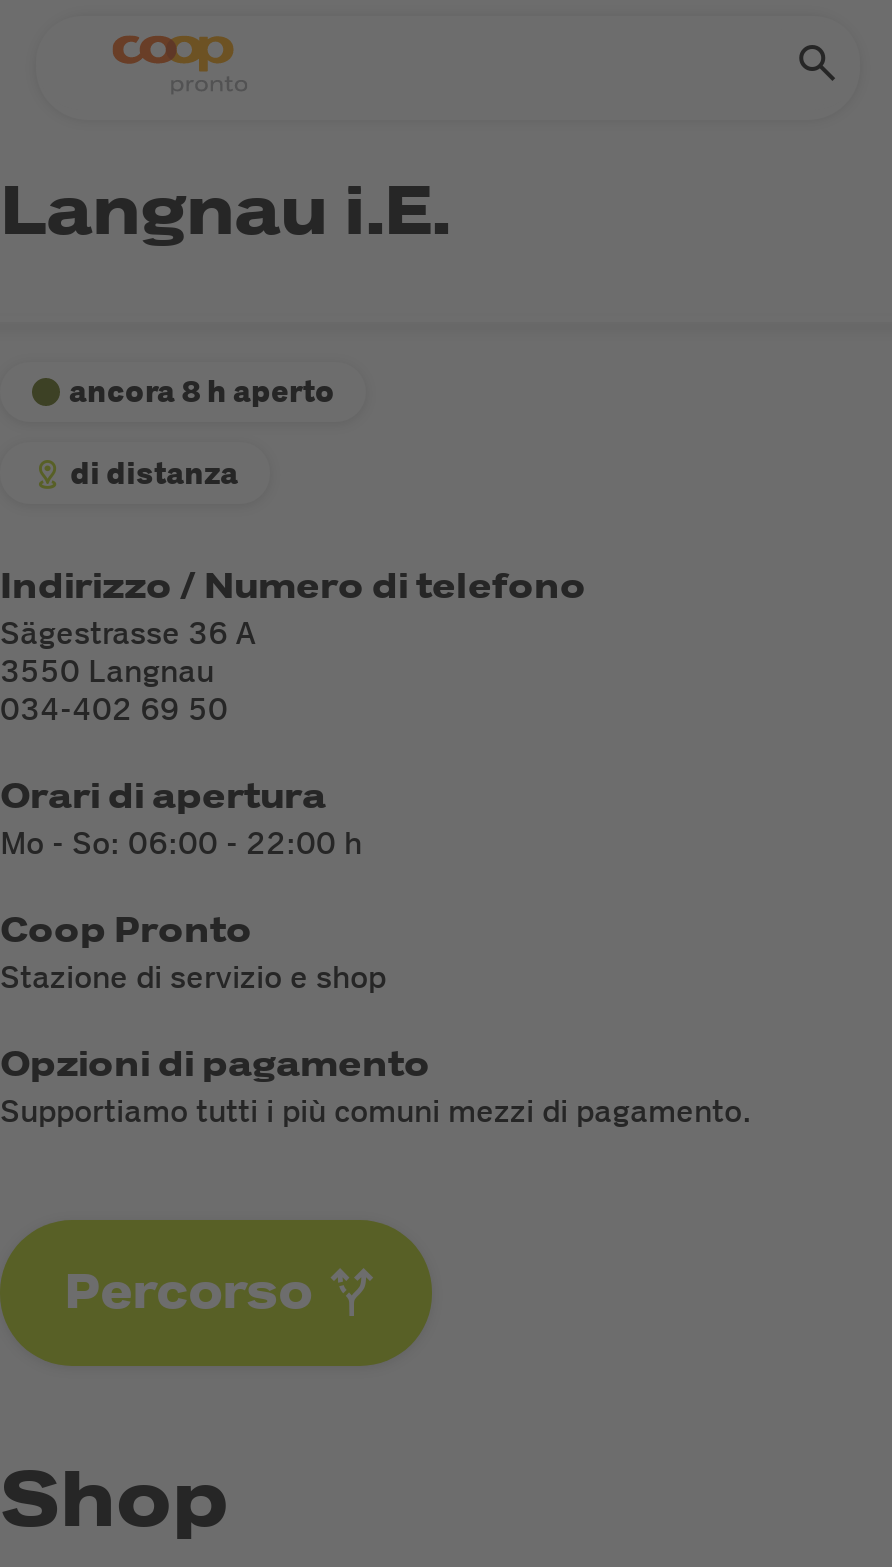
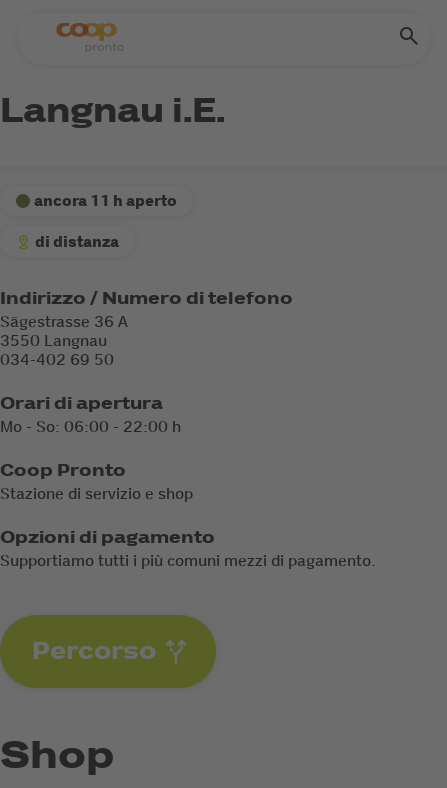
[69,374,335,410] ancora 8 h aperto -> [34,192,177,210] ancora 11 h aperto

